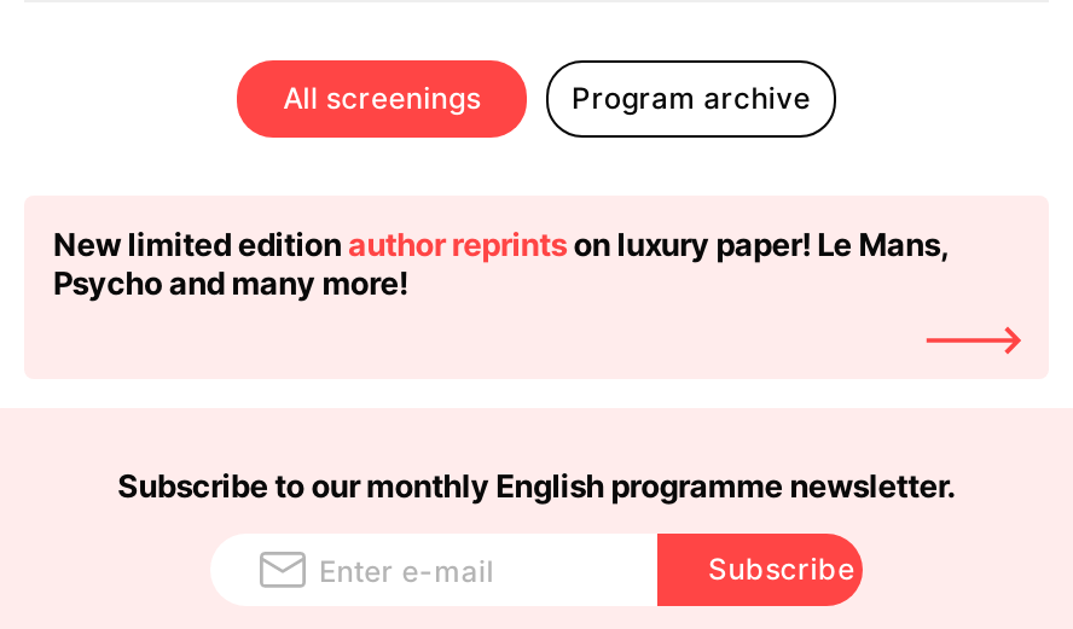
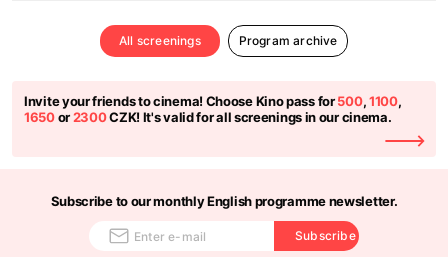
[53,225,949,302] New limited edition author reprints on luxury paper! Le Mans, | Psycho and many more! -> [24,93,401,125] Invite your friends to cinema! Choose Kino pass for 500, 1100, | 1650 or 2300 CZK! It's valid for all screenings in our cinema.

